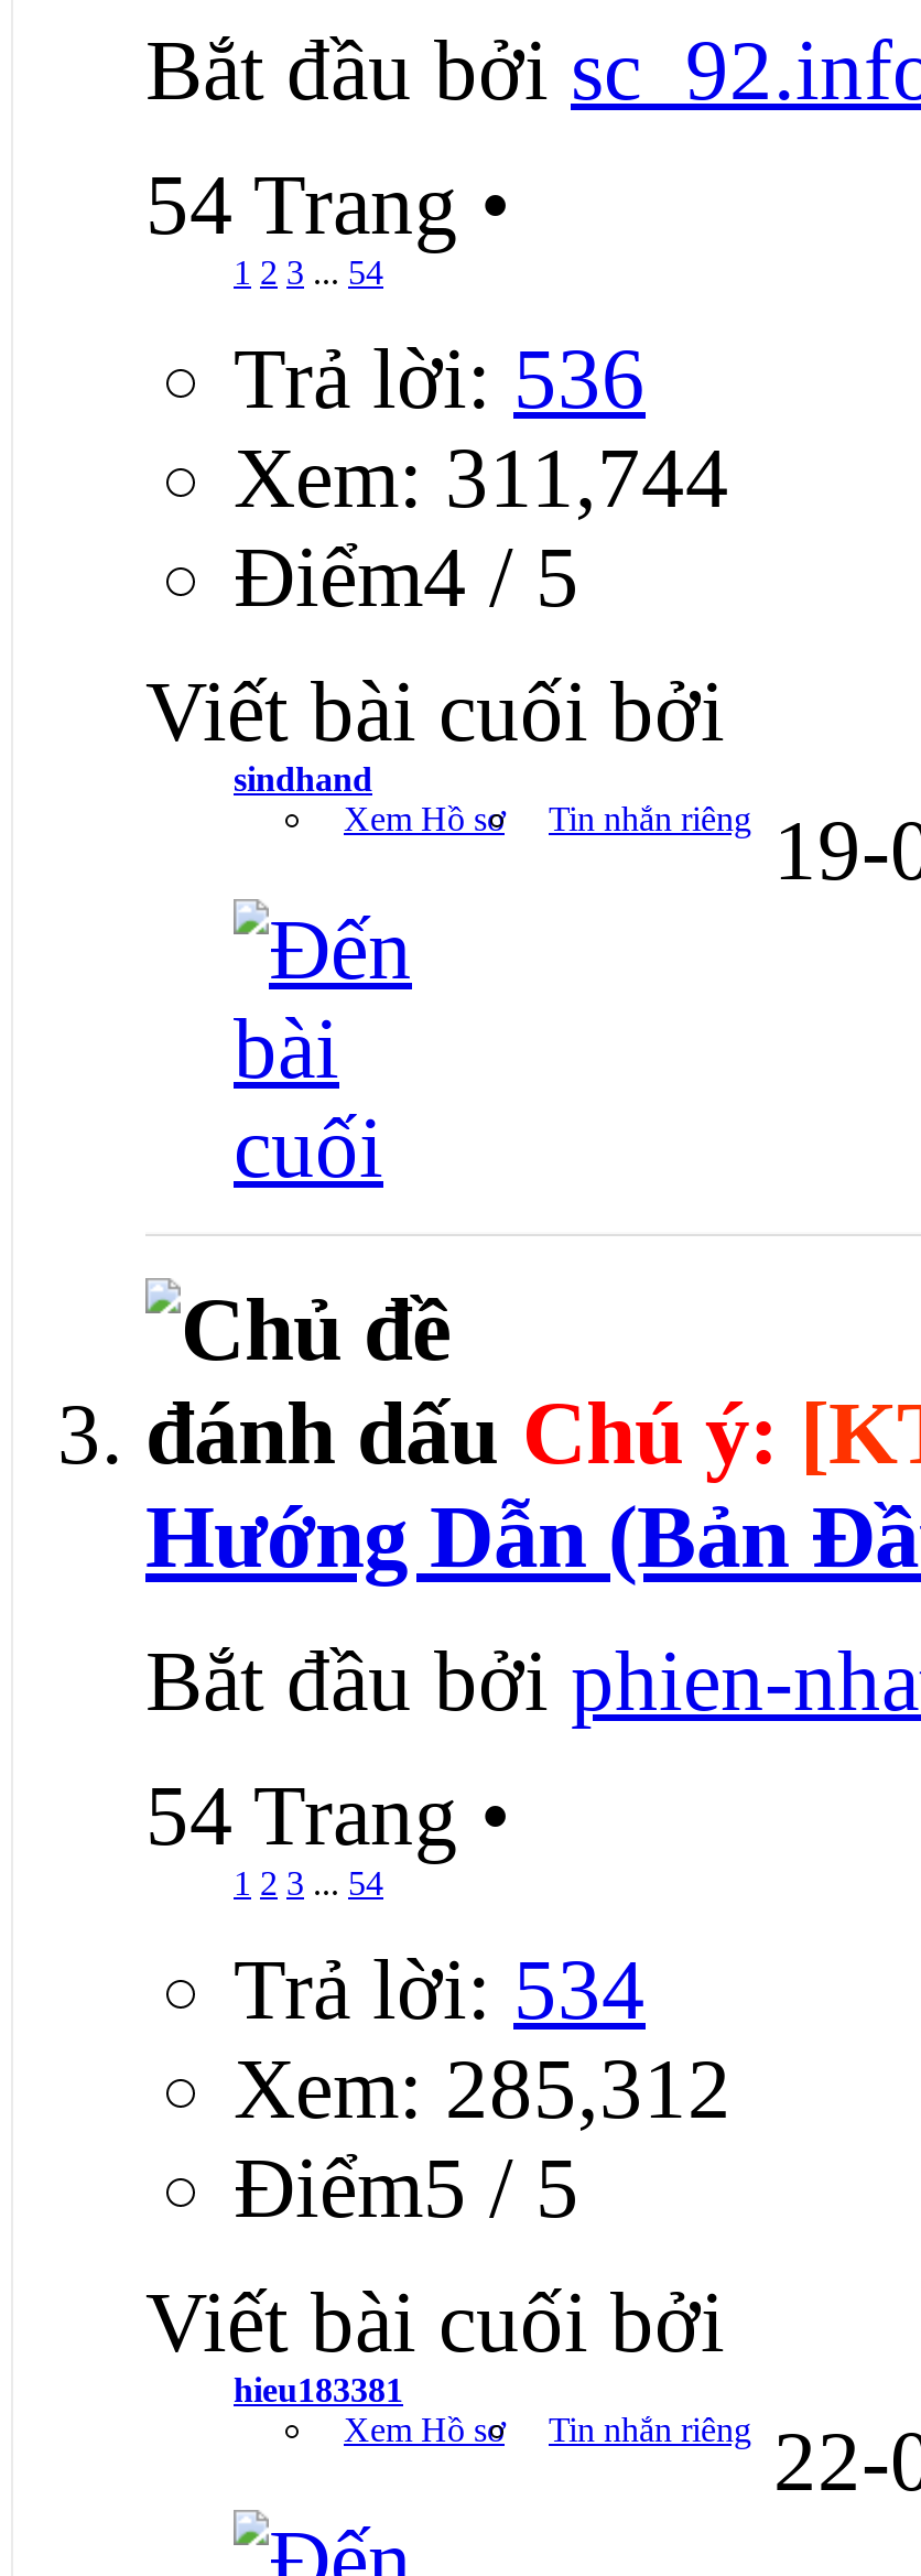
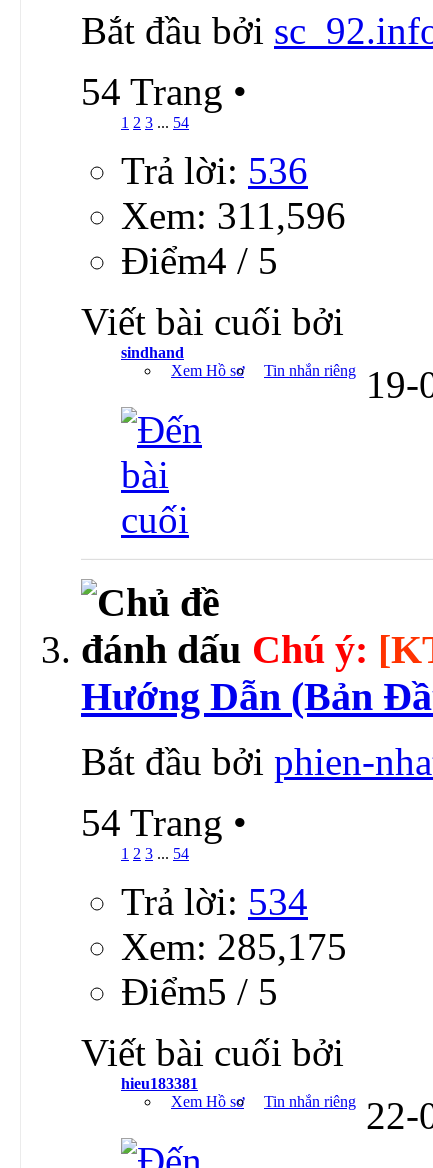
[234,430,729,525] Xem: 311,744 -> [121,194,346,237] Xem: 311,596
[234,2040,732,2135] Xem: 285,312 -> [121,925,347,968] Xem: 285,175

